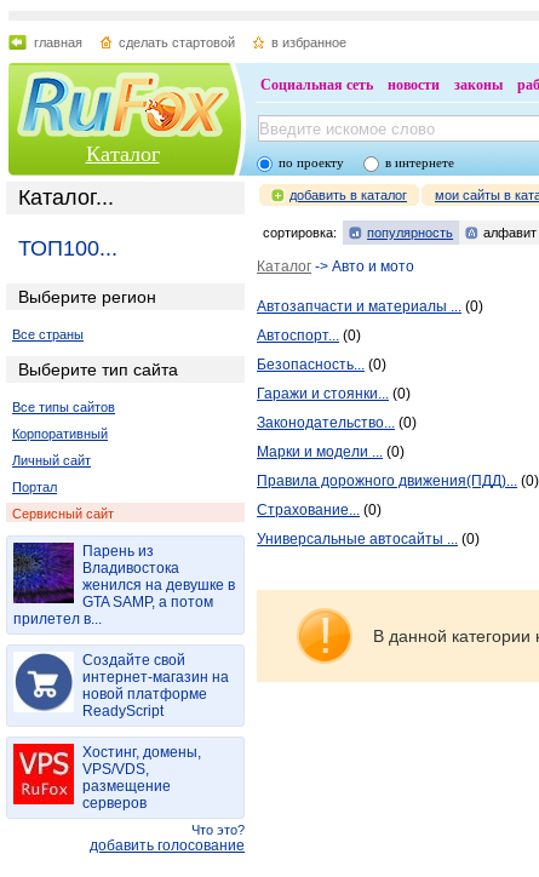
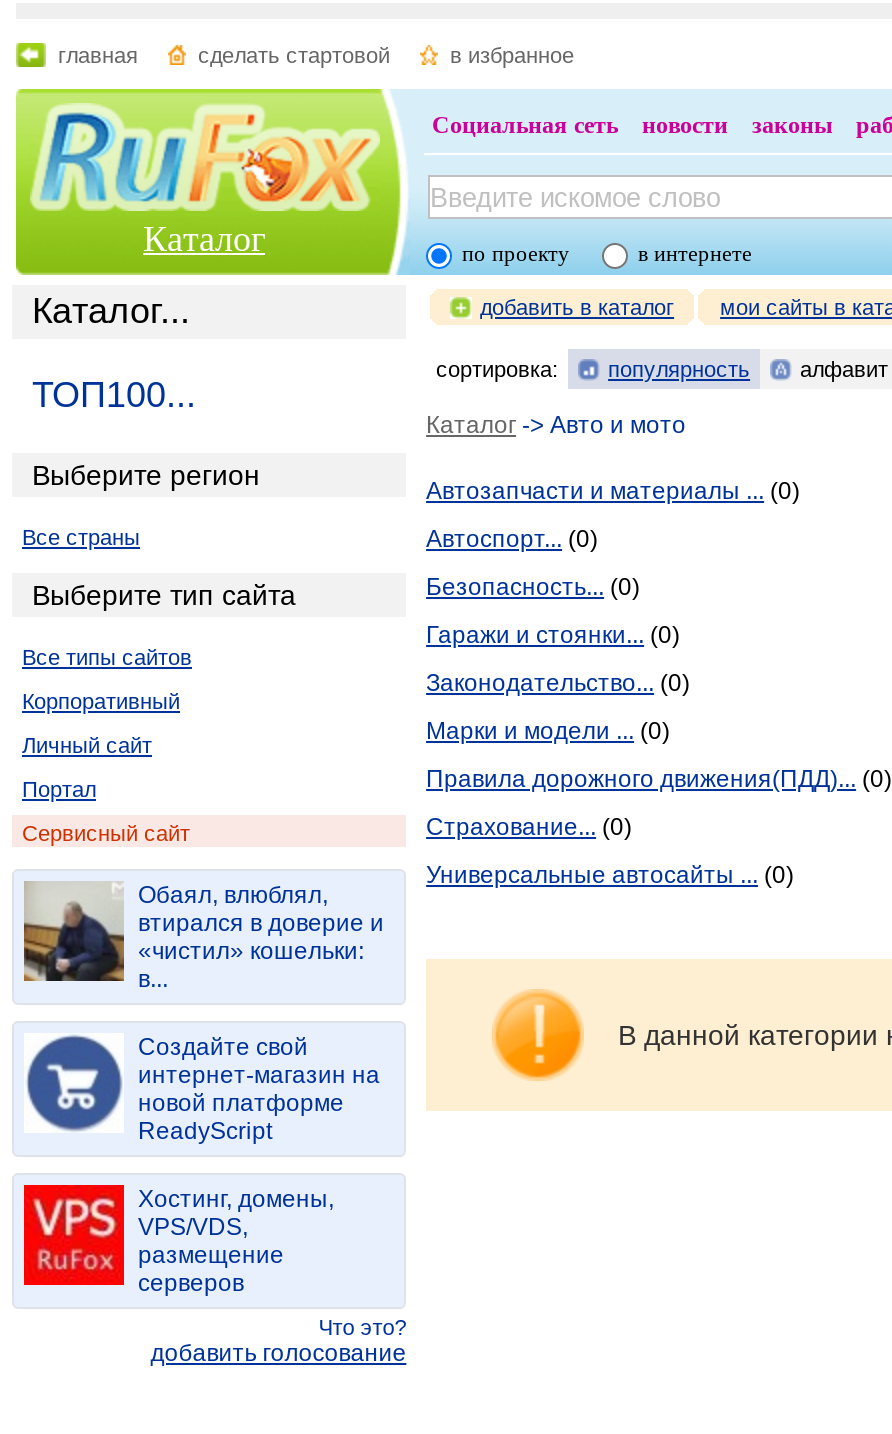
[12,541,235,627] [image] | Парень из | Владивостока | женился на девушке в | GTA SAMP, а потом | прилетел в... -> [22,881,384,993] [image] | Обаял, влюблял, | втирался в доверие и | «чистил» кошельки: | в...

